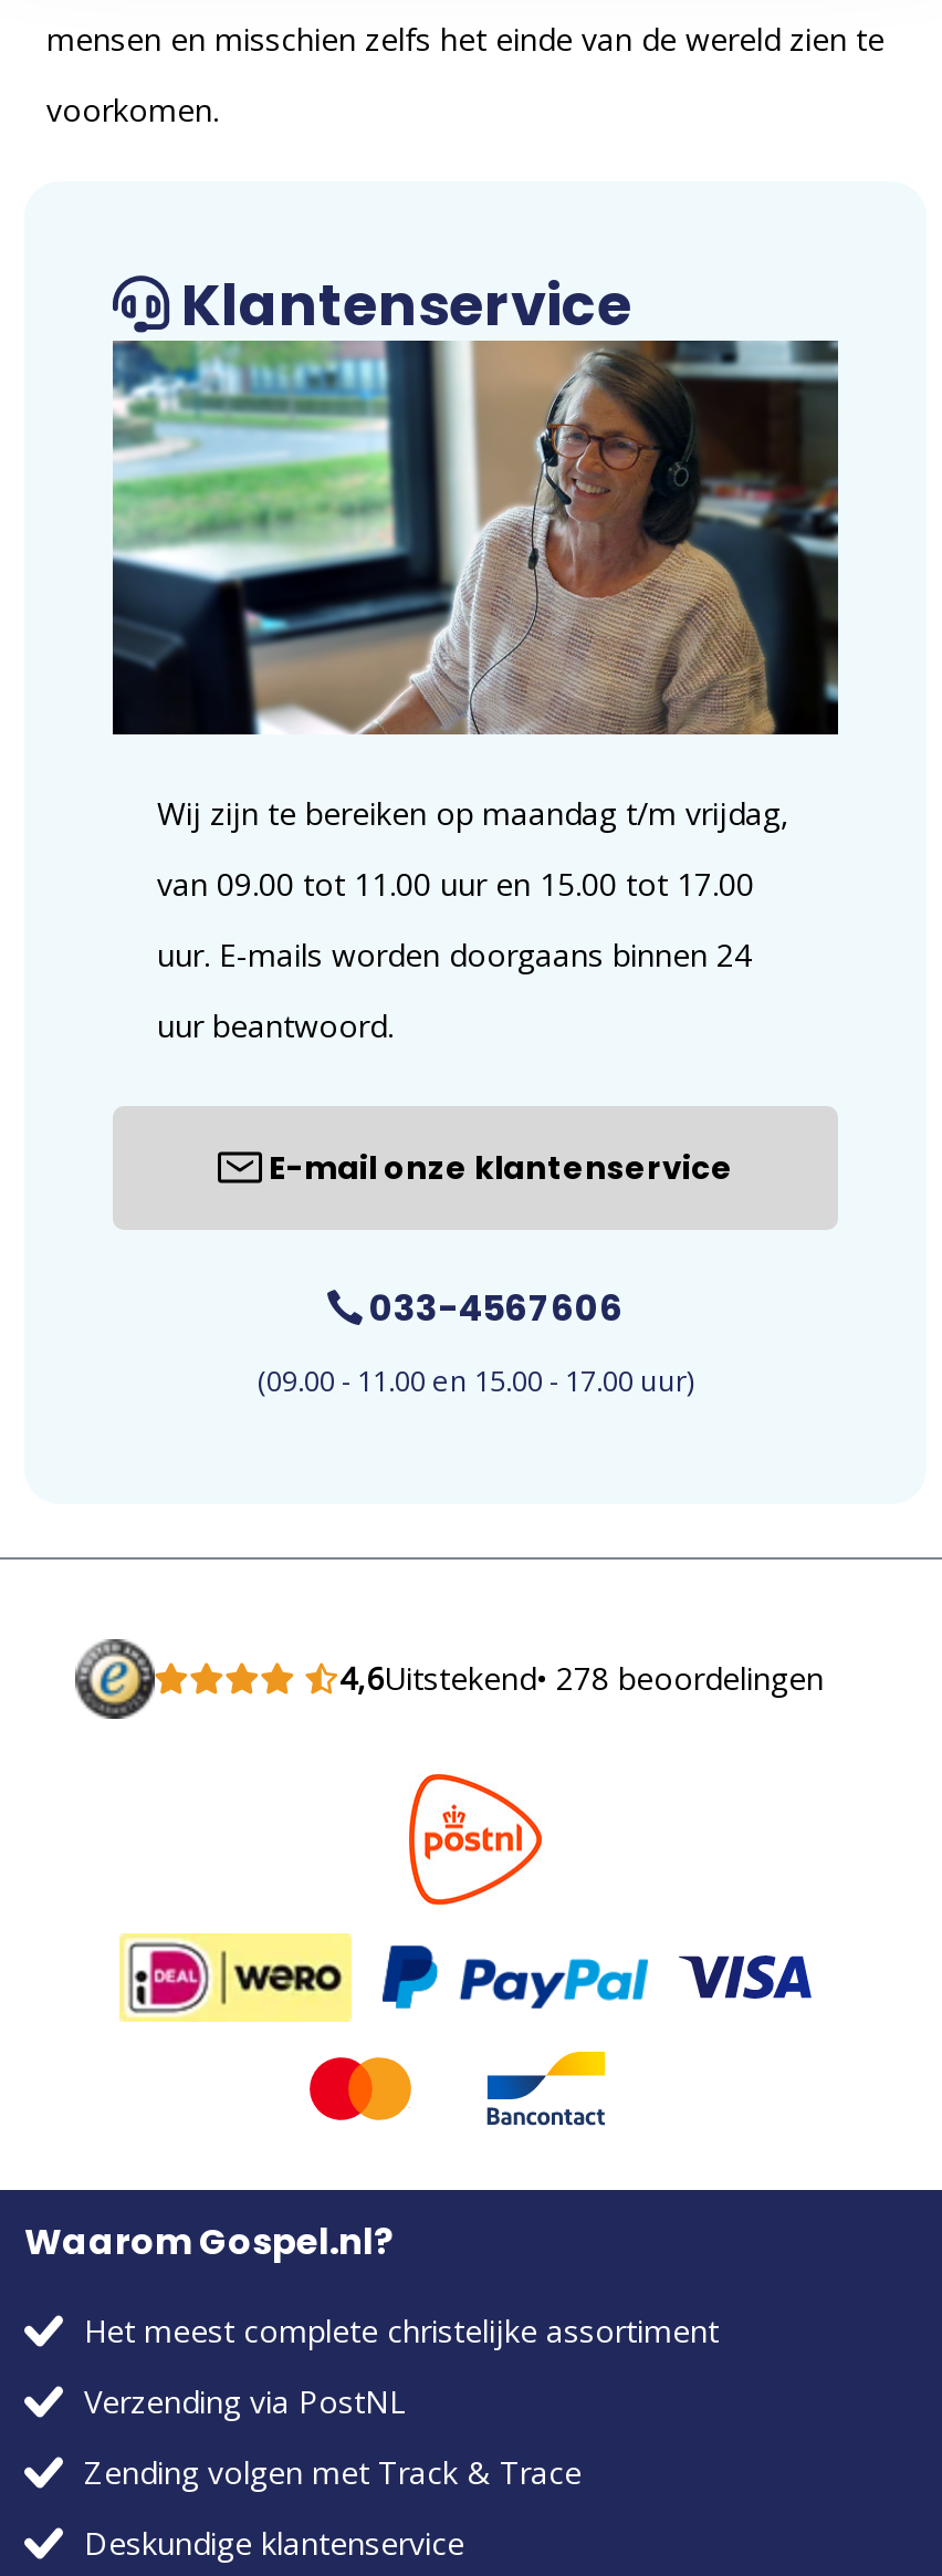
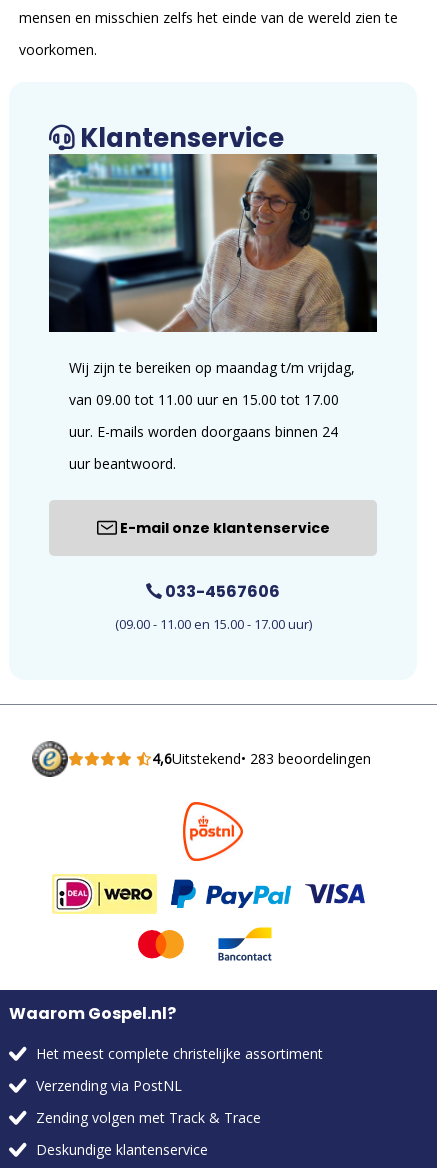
[339,1657,824,1699] 4,6Uitstekend • 278 beoordelingen -> [151,749,370,768] 4,6Uitstekend • 283 beoordelingen

